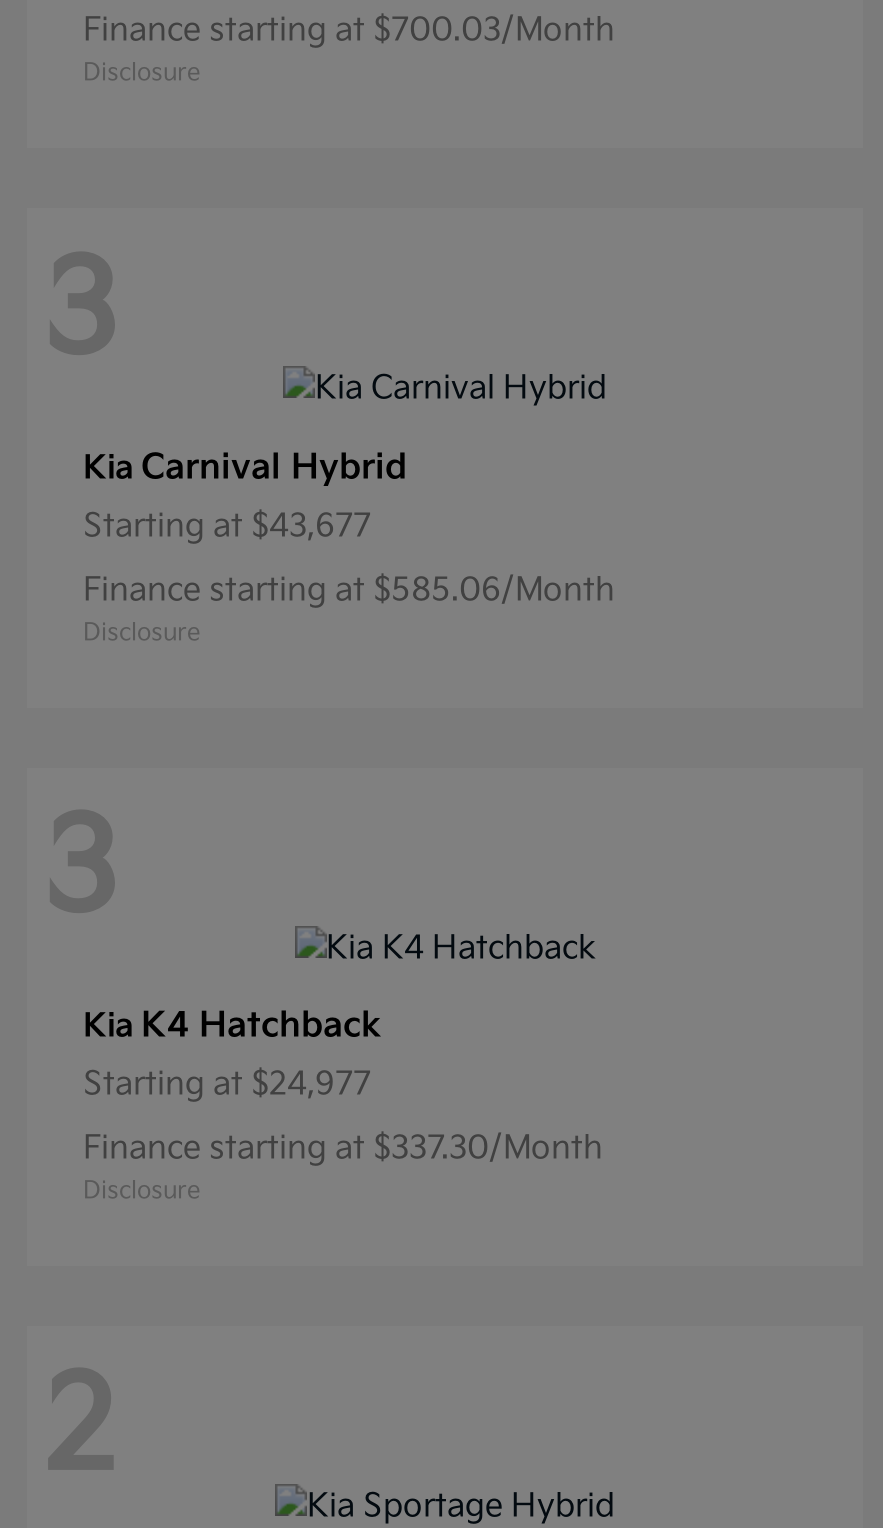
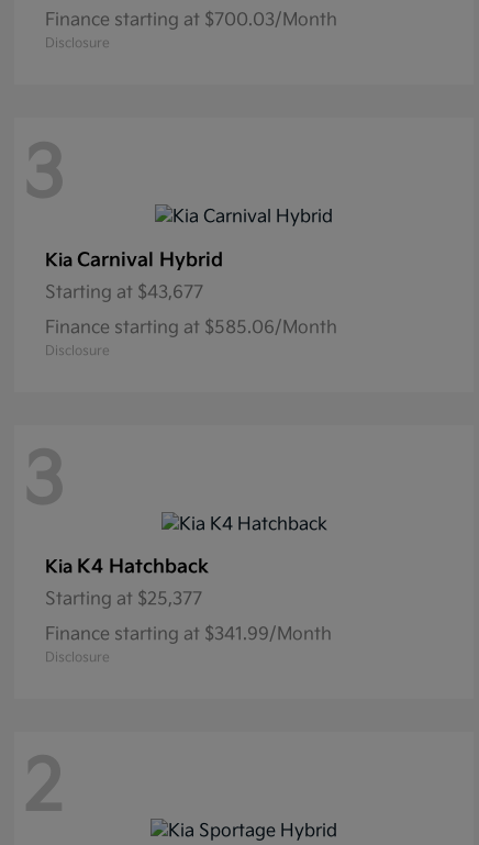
[83,1066,371,1104] Starting at $24,977 -> [45,589,202,610] Starting at $25,377
[83,1130,603,1168] Finance starting at $337.30/Month -> [45,624,332,645] Finance starting at $341.99/Month

